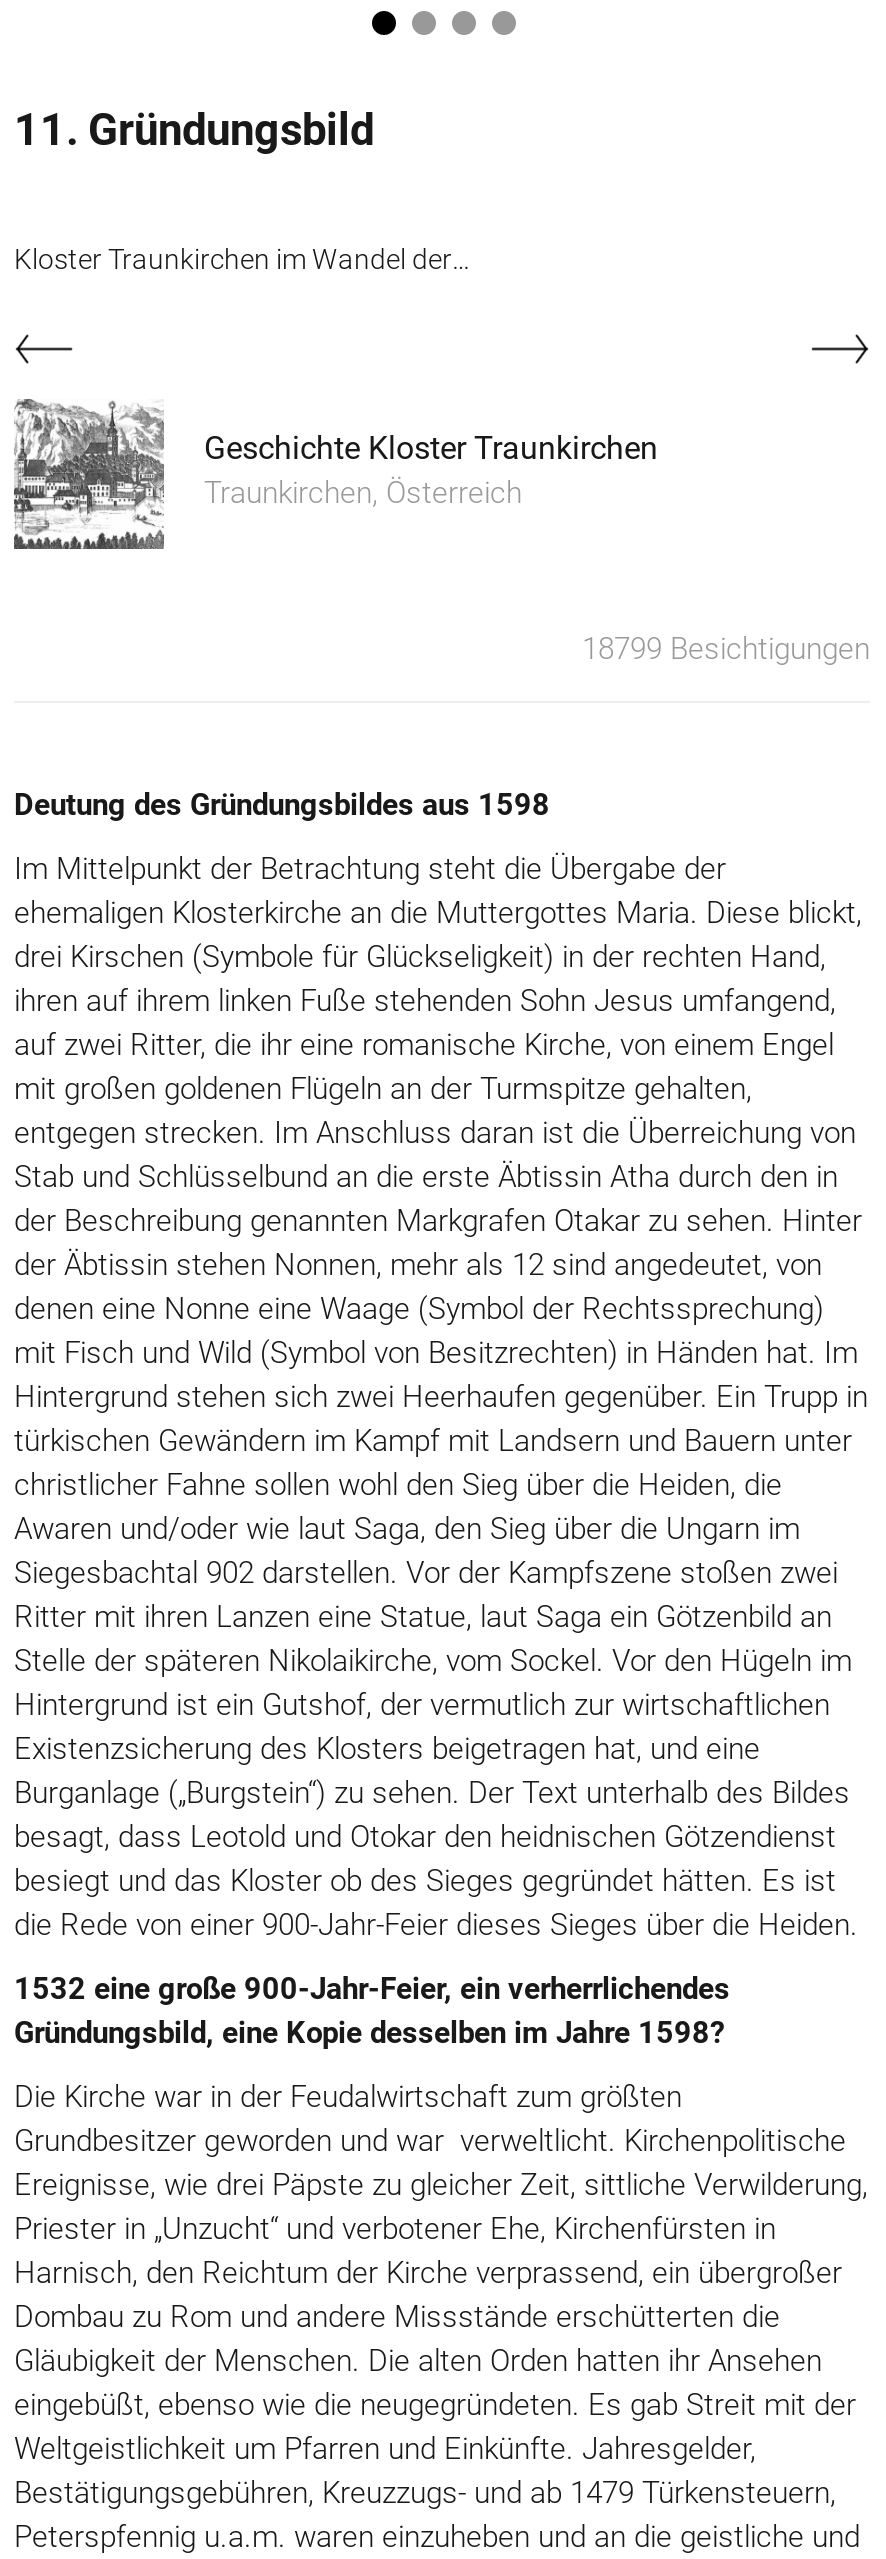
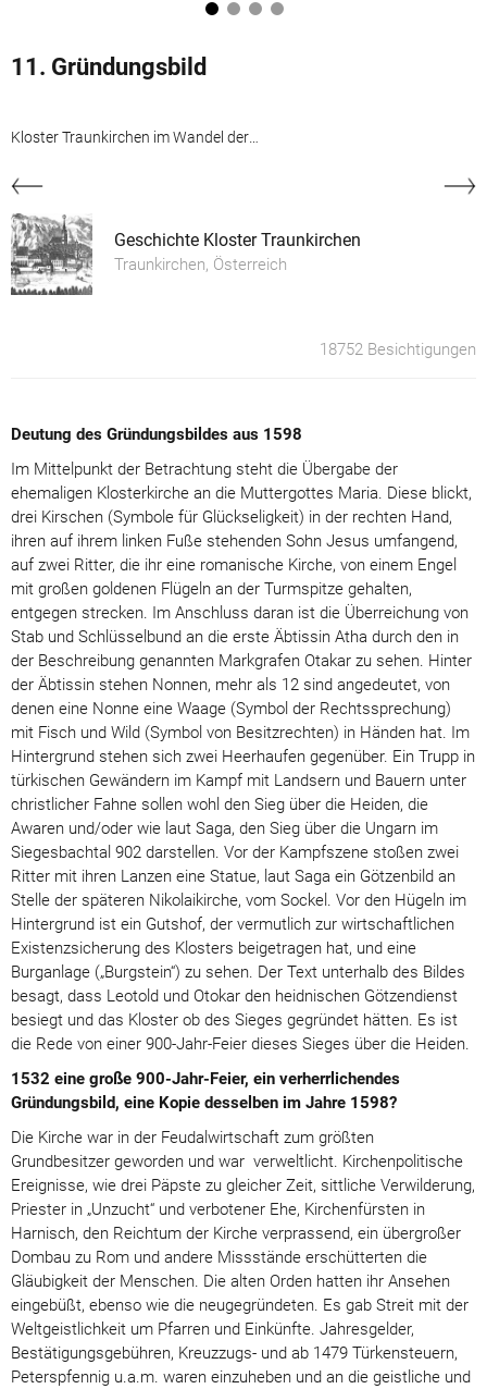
[582,631,870,667] 18799 Besichtigungen -> [320,339,476,359] 18752 Besichtigungen

